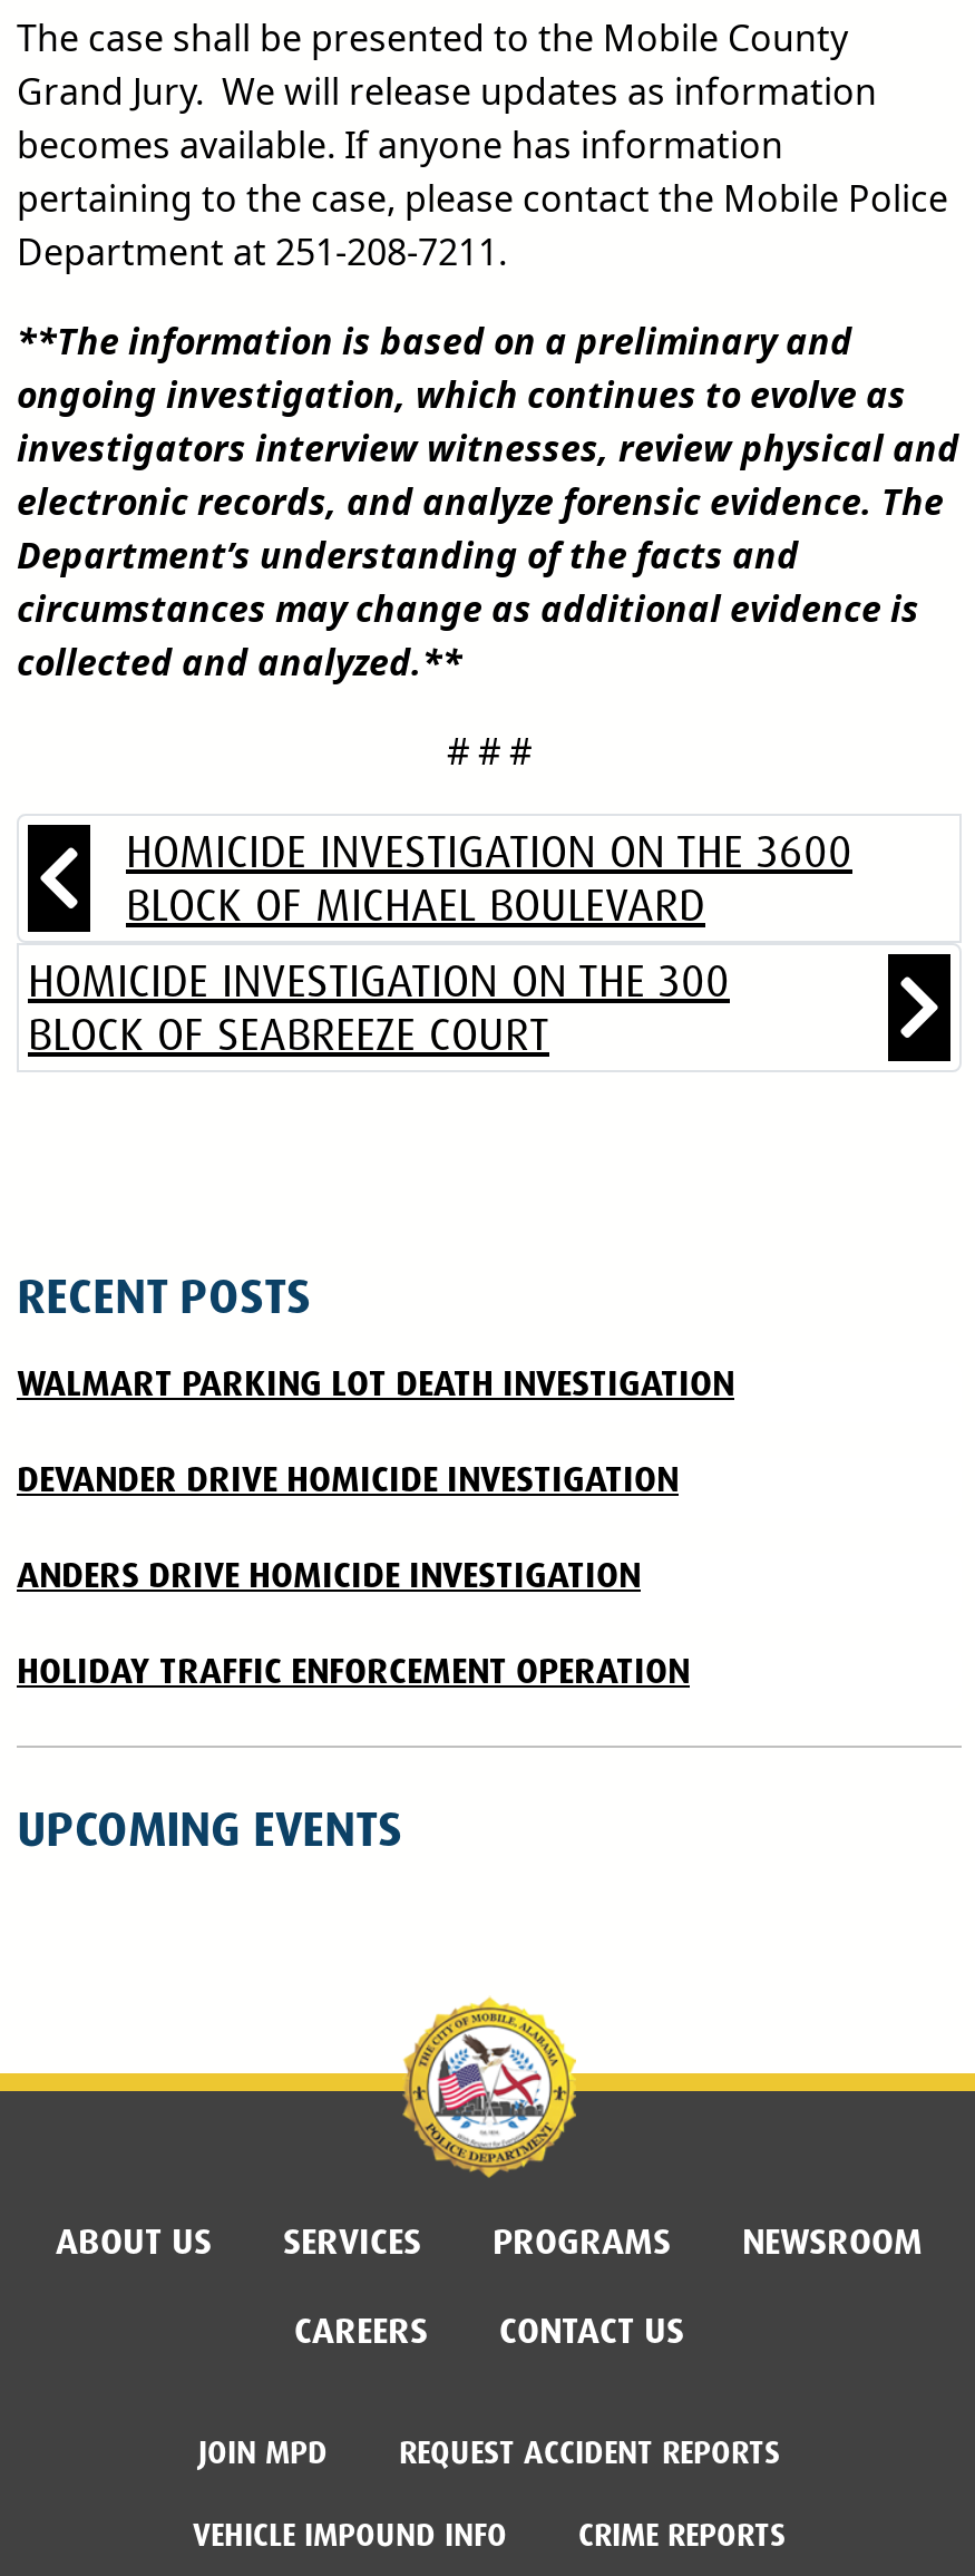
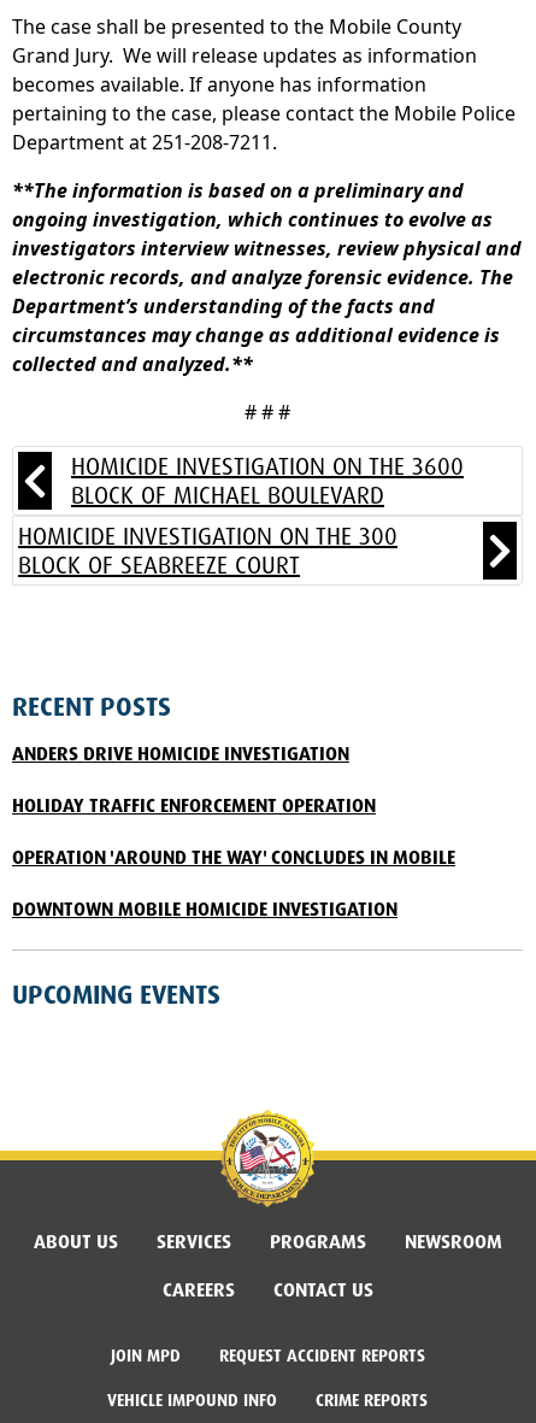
[17,1361,734,1504] WALMART PARKING LOT DEATH INVESTIGATION | DEVANDER DRIVE HOMICIDE INVESTIGATION -> none
moved [17,1553,690,1695] -> [12,742,376,819]: ANDERS DRIVE HOMICIDE INVESTIGATION | HOLIDAY TRAFFIC ENFORCEMENT OPERATION
none -> [12,845,455,922] OPERATION 'AROUND THE WAY' CONCLUDES IN MOBILE | DOWNTOWN MOBILE HOMICIDE INVESTIGATION

